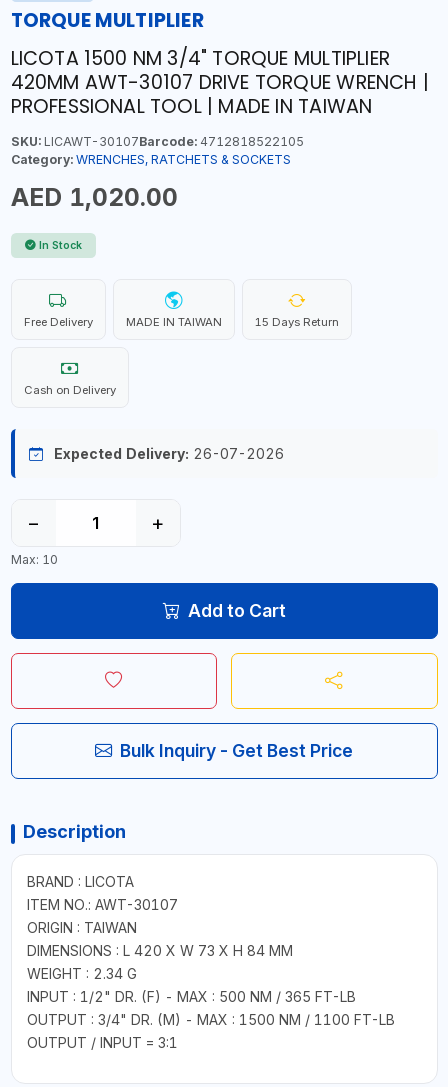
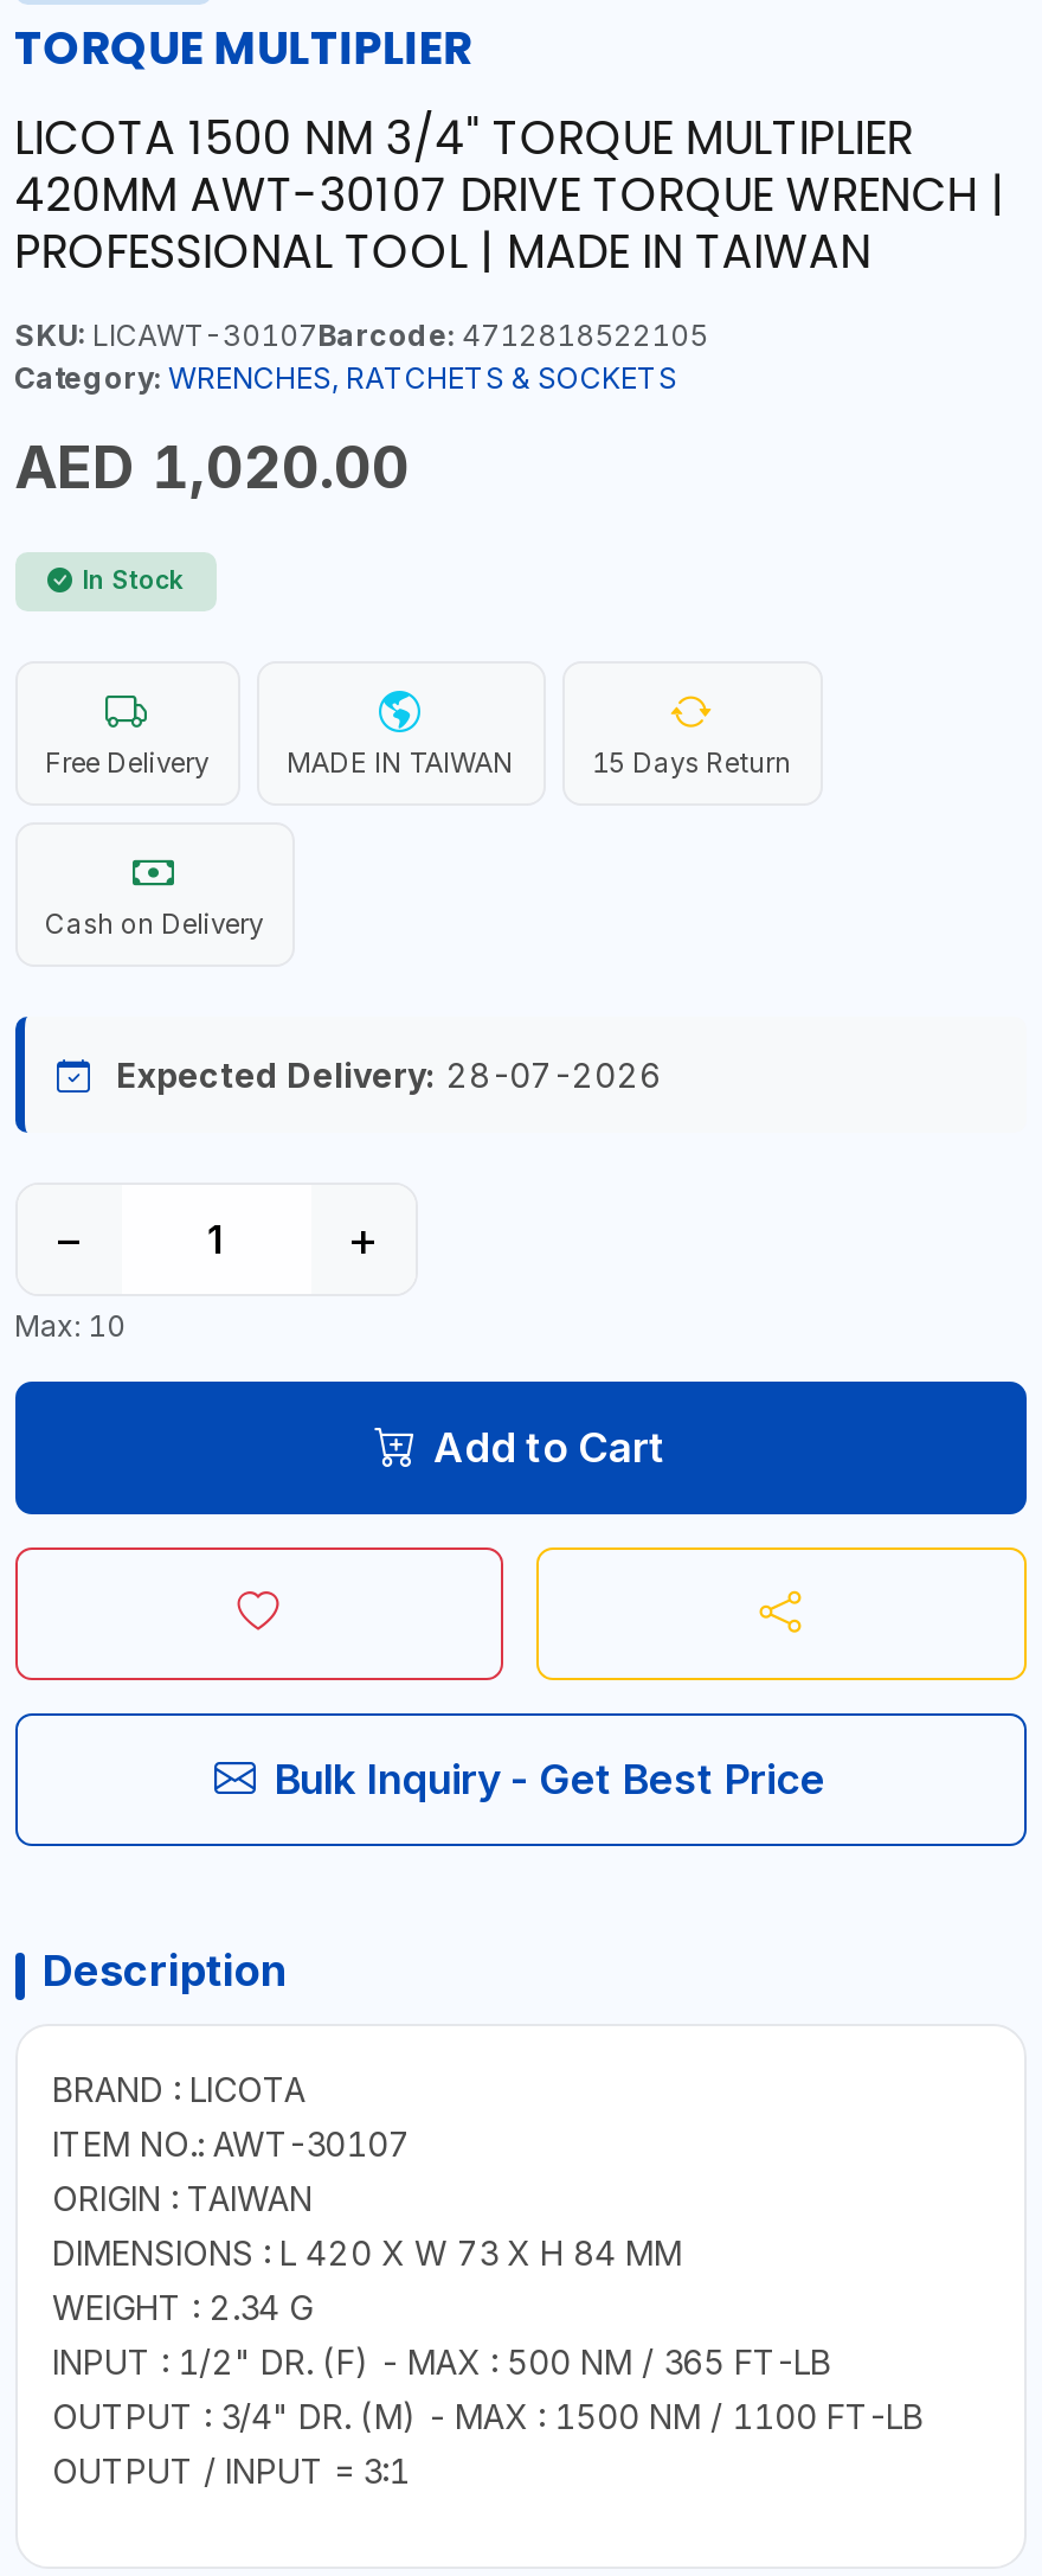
[53,445,283,462] Expected Delivery: 26-07-2026 -> [116,1055,661,1095] Expected Delivery: 28-07-2026

